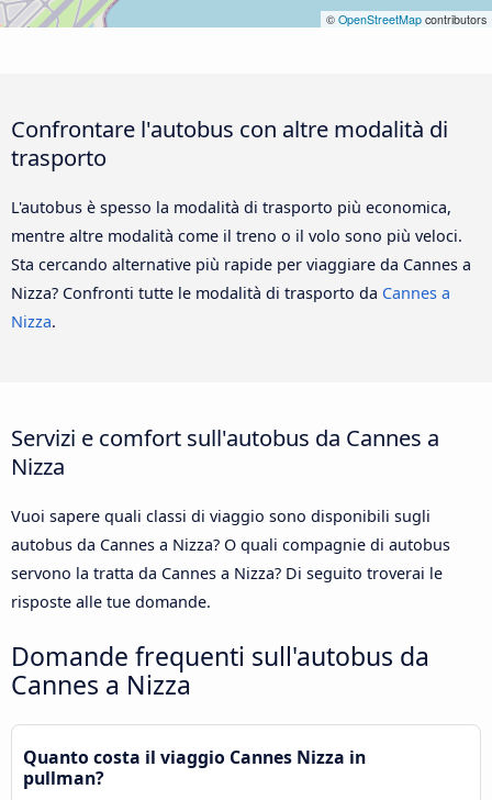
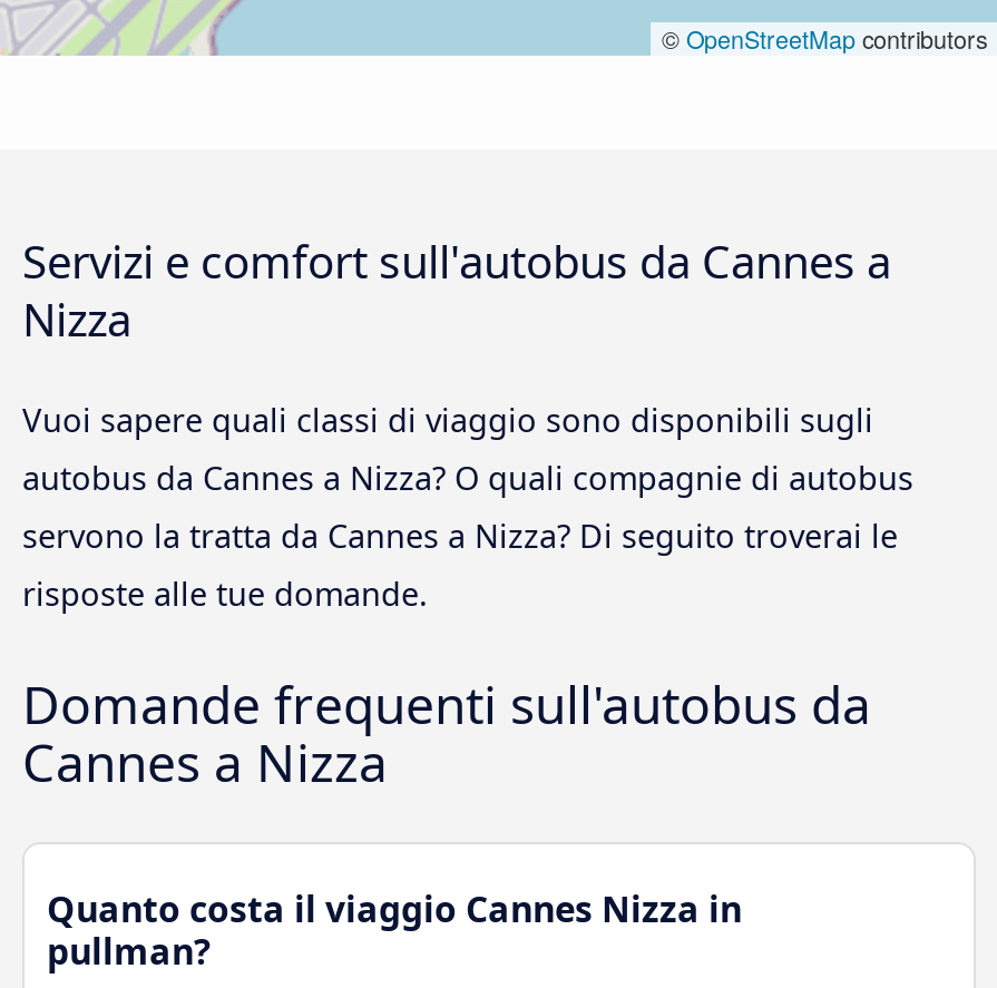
[11,113,471,332] Confrontare l'autobus con altre modalità di | trasporto | L'autobus è spesso la modalità di trasporto più economica, | mentre altre modalità come il treno o il volo sono più veloci. | Sta cercando alternative più rapide per viaggiare da Cannes a | Nizza? Confronti tutte le modalità di trasporto da Cannes a | Nizza. -> none

